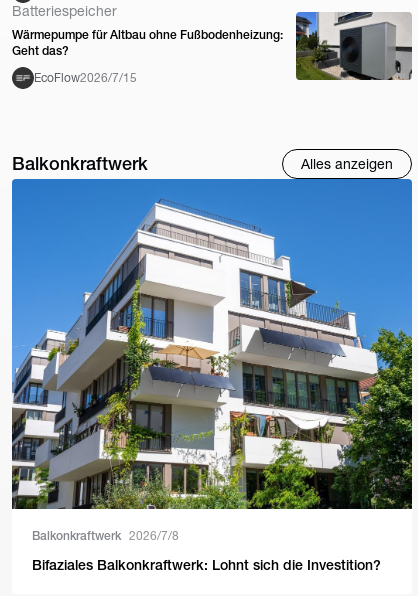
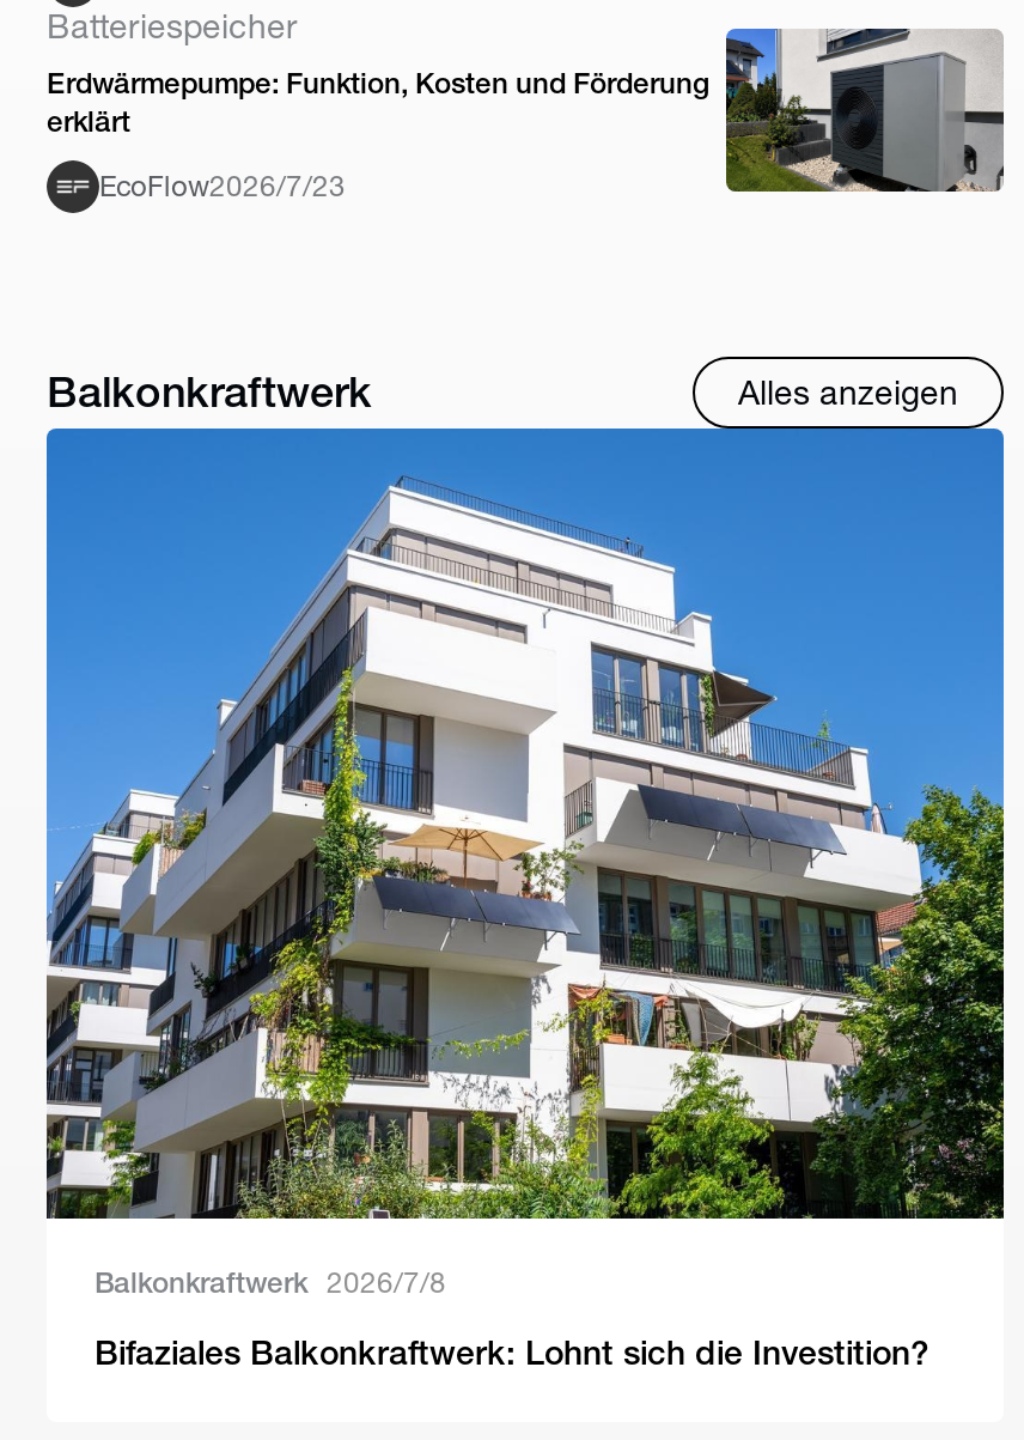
[12,28,283,58] Wärmepumpe für Altbau ohne Fußbodenheizung: | Geht das? -> [47,67,709,139] Erdwärmepumpe: Funktion, Kosten und Förderung | erklärt
[34,71,137,85] EcoFlow2026/7/15 -> [99,169,346,203] EcoFlow2026/7/23

